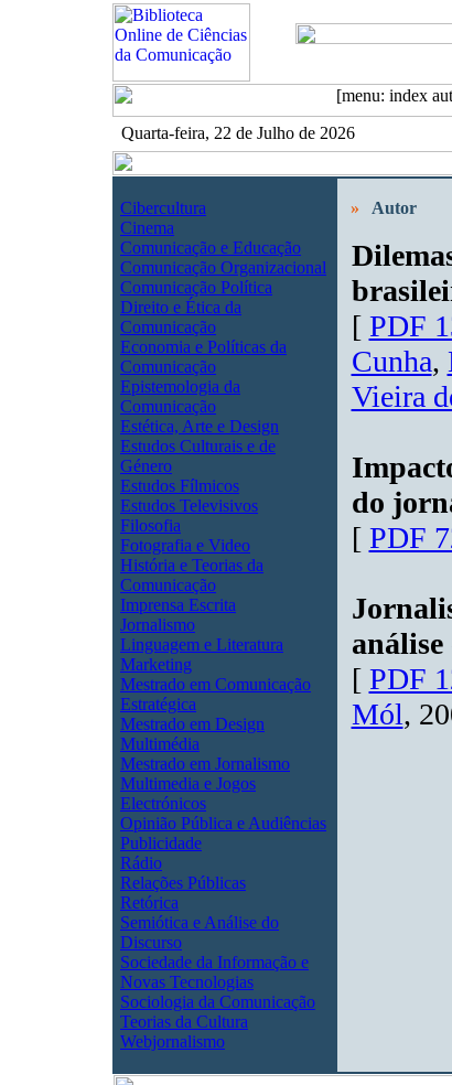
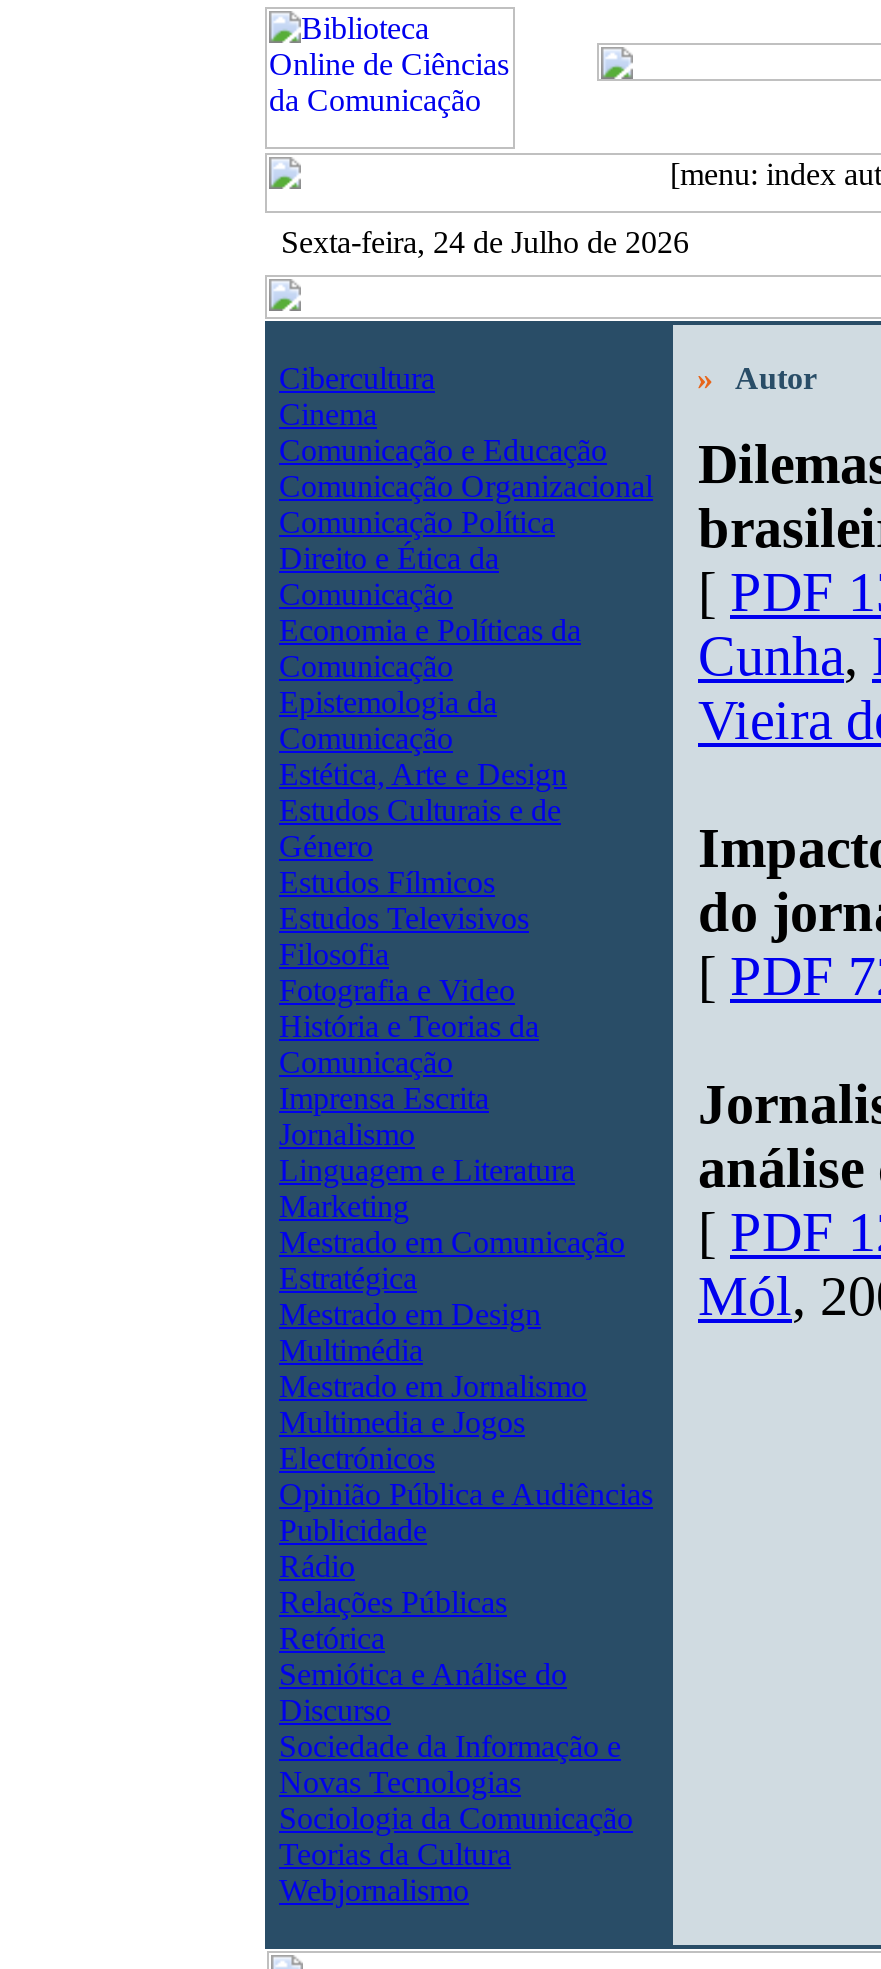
[121,123,368,142] Quarta-feira, 22 de Julho de 2026 -> [281,225,713,259] Sexta-feira, 24 de Julho de 2026

